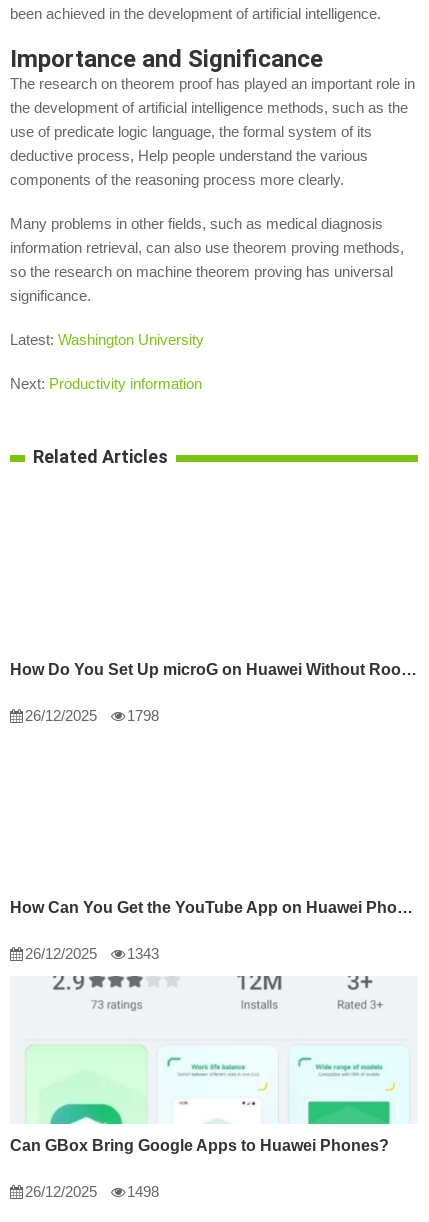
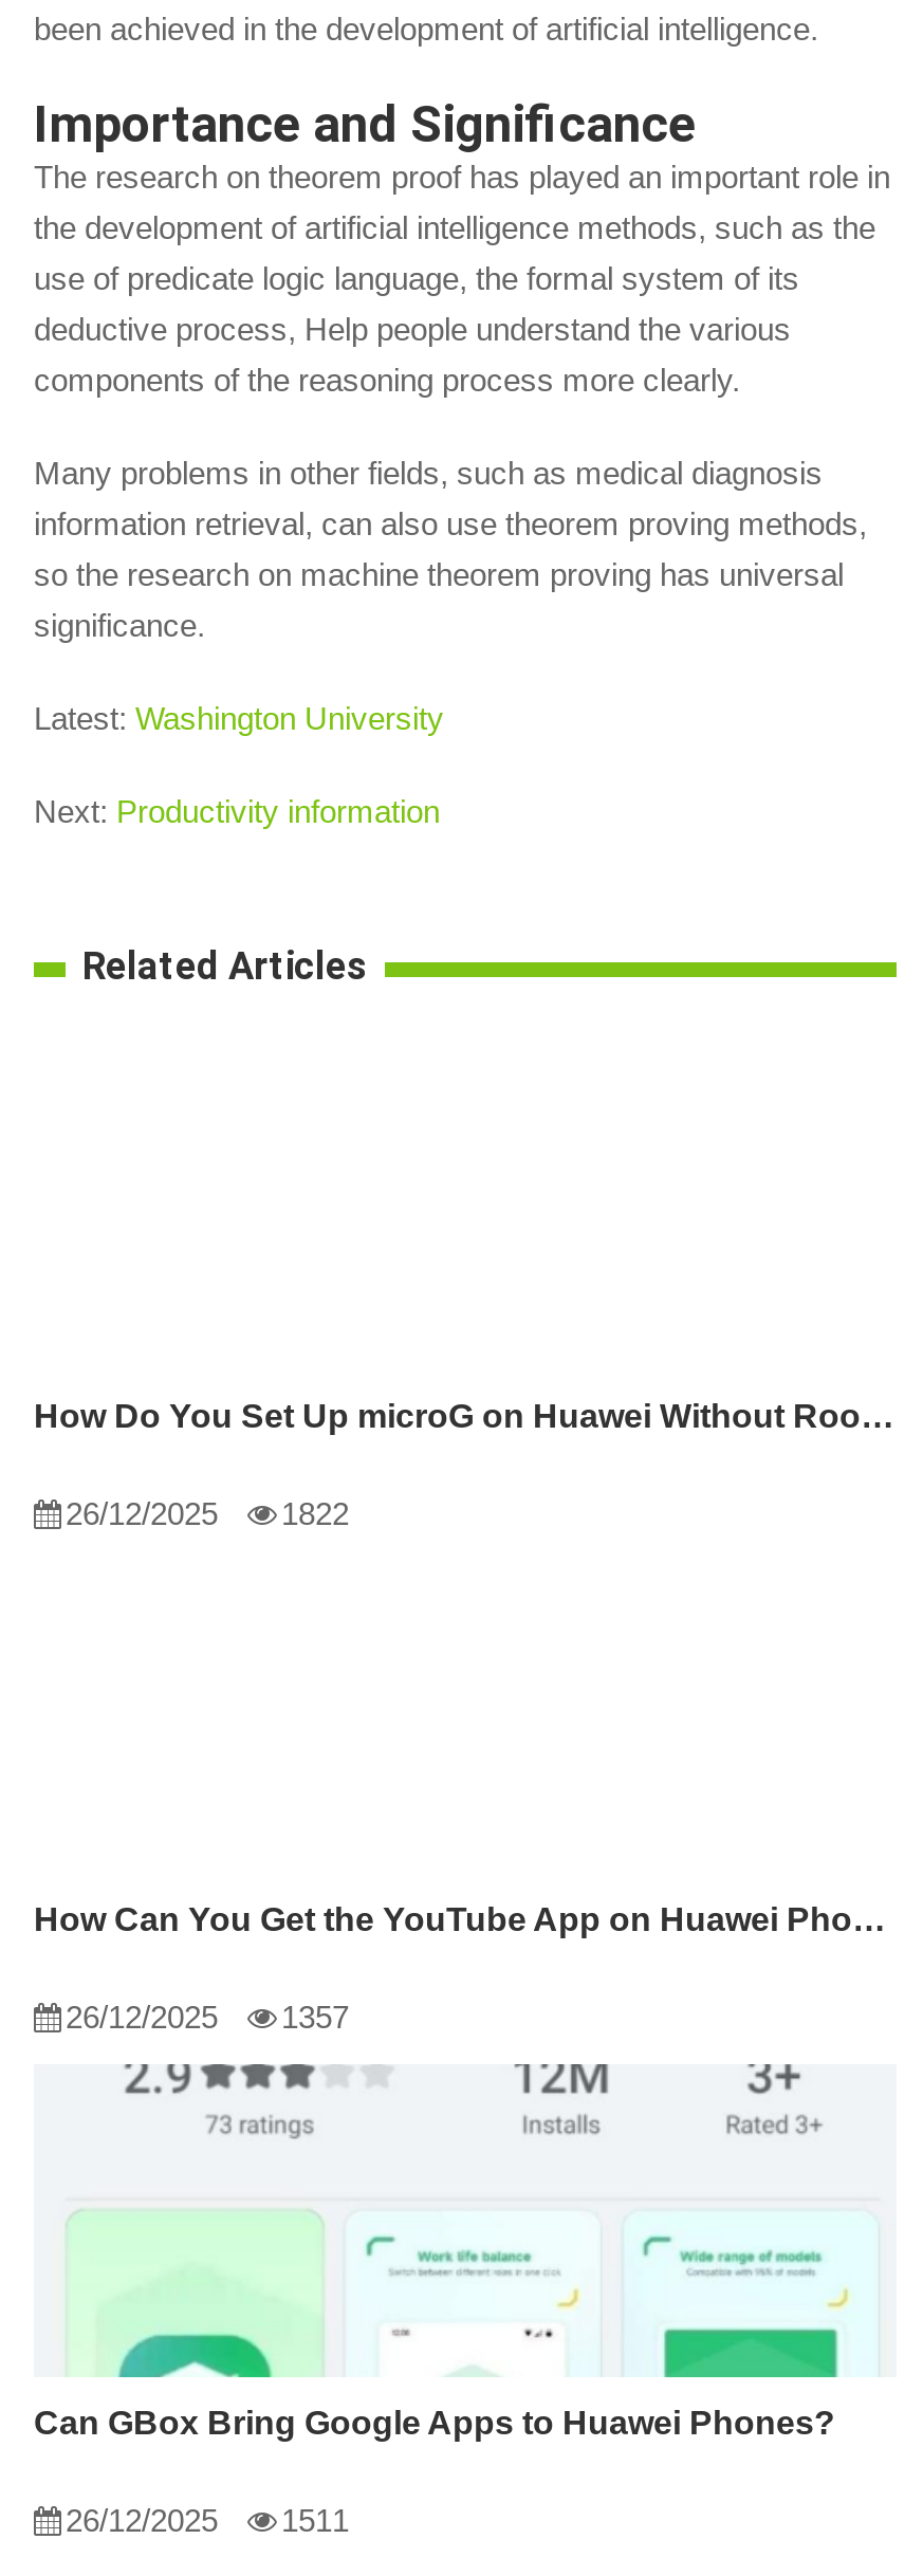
[25,706,159,723] 26/12/2025 1798 -> [66,1494,349,1530] 26/12/2025 1822
[25,944,159,961] 26/12/2025 1343 -> [66,1998,349,2034] 26/12/2025 1357
[25,1182,159,1199] 26/12/2025 1498 -> [66,2501,349,2537] 26/12/2025 1511

